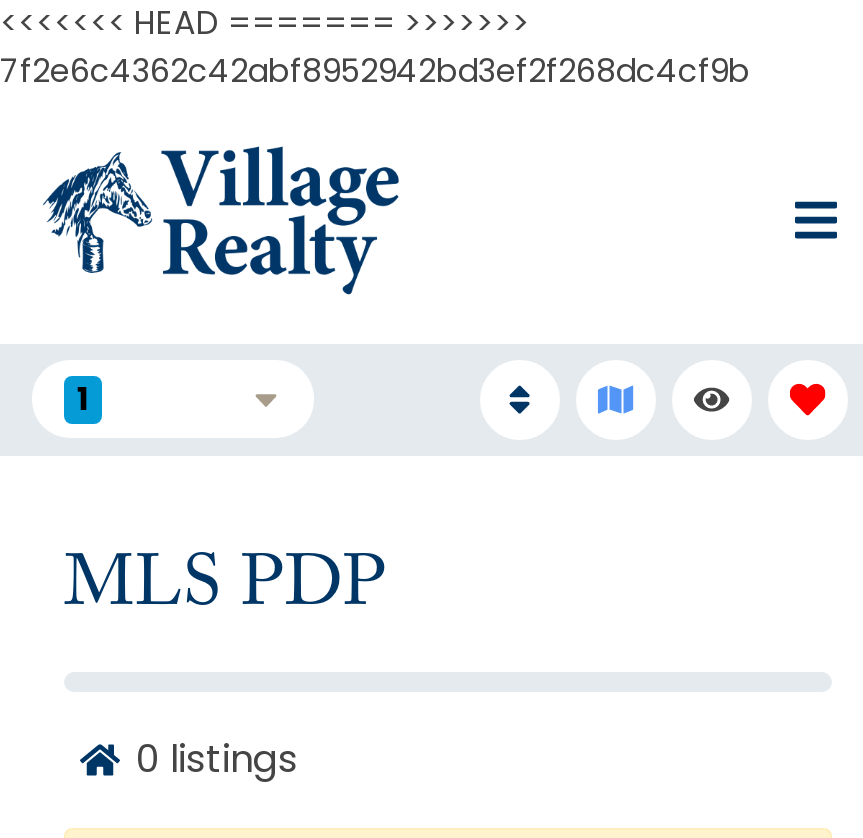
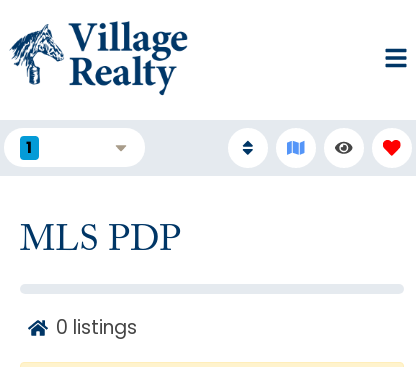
[0,0,750,94] <<<<<<< HEAD ======= >>>>>>> | 7f2e6c4362c42abf8952942bd3ef2f268dc4cf9b -> none

